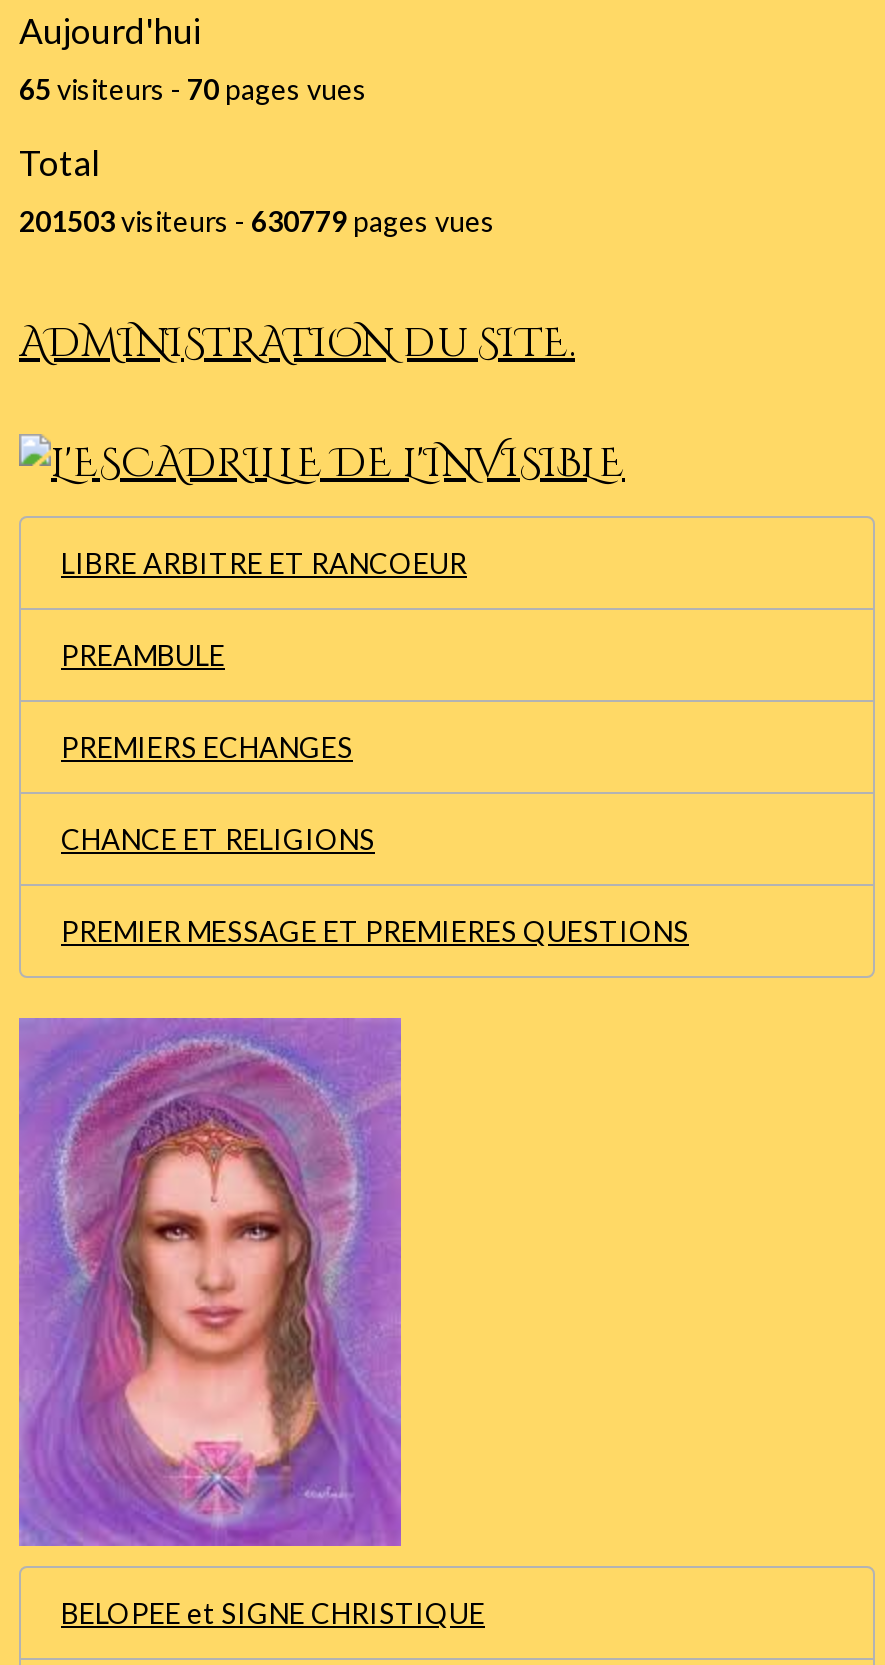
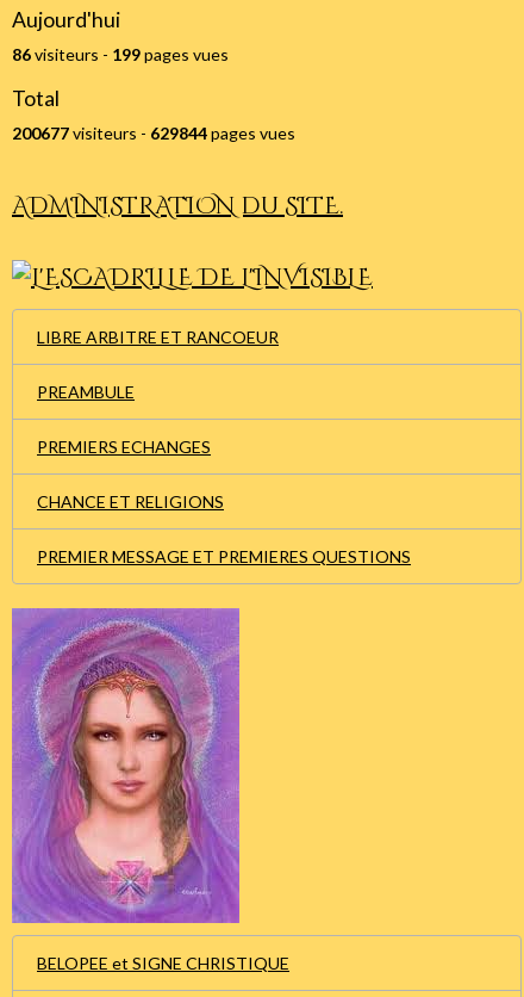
[19,72,367,106] 65 visiteurs - 70 pages vues -> [12,44,229,64] 86 visiteurs - 199 pages vues
[19,204,495,238] 201503 visiteurs - 630779 pages vues -> [12,123,295,143] 200677 visiteurs - 629844 pages vues

